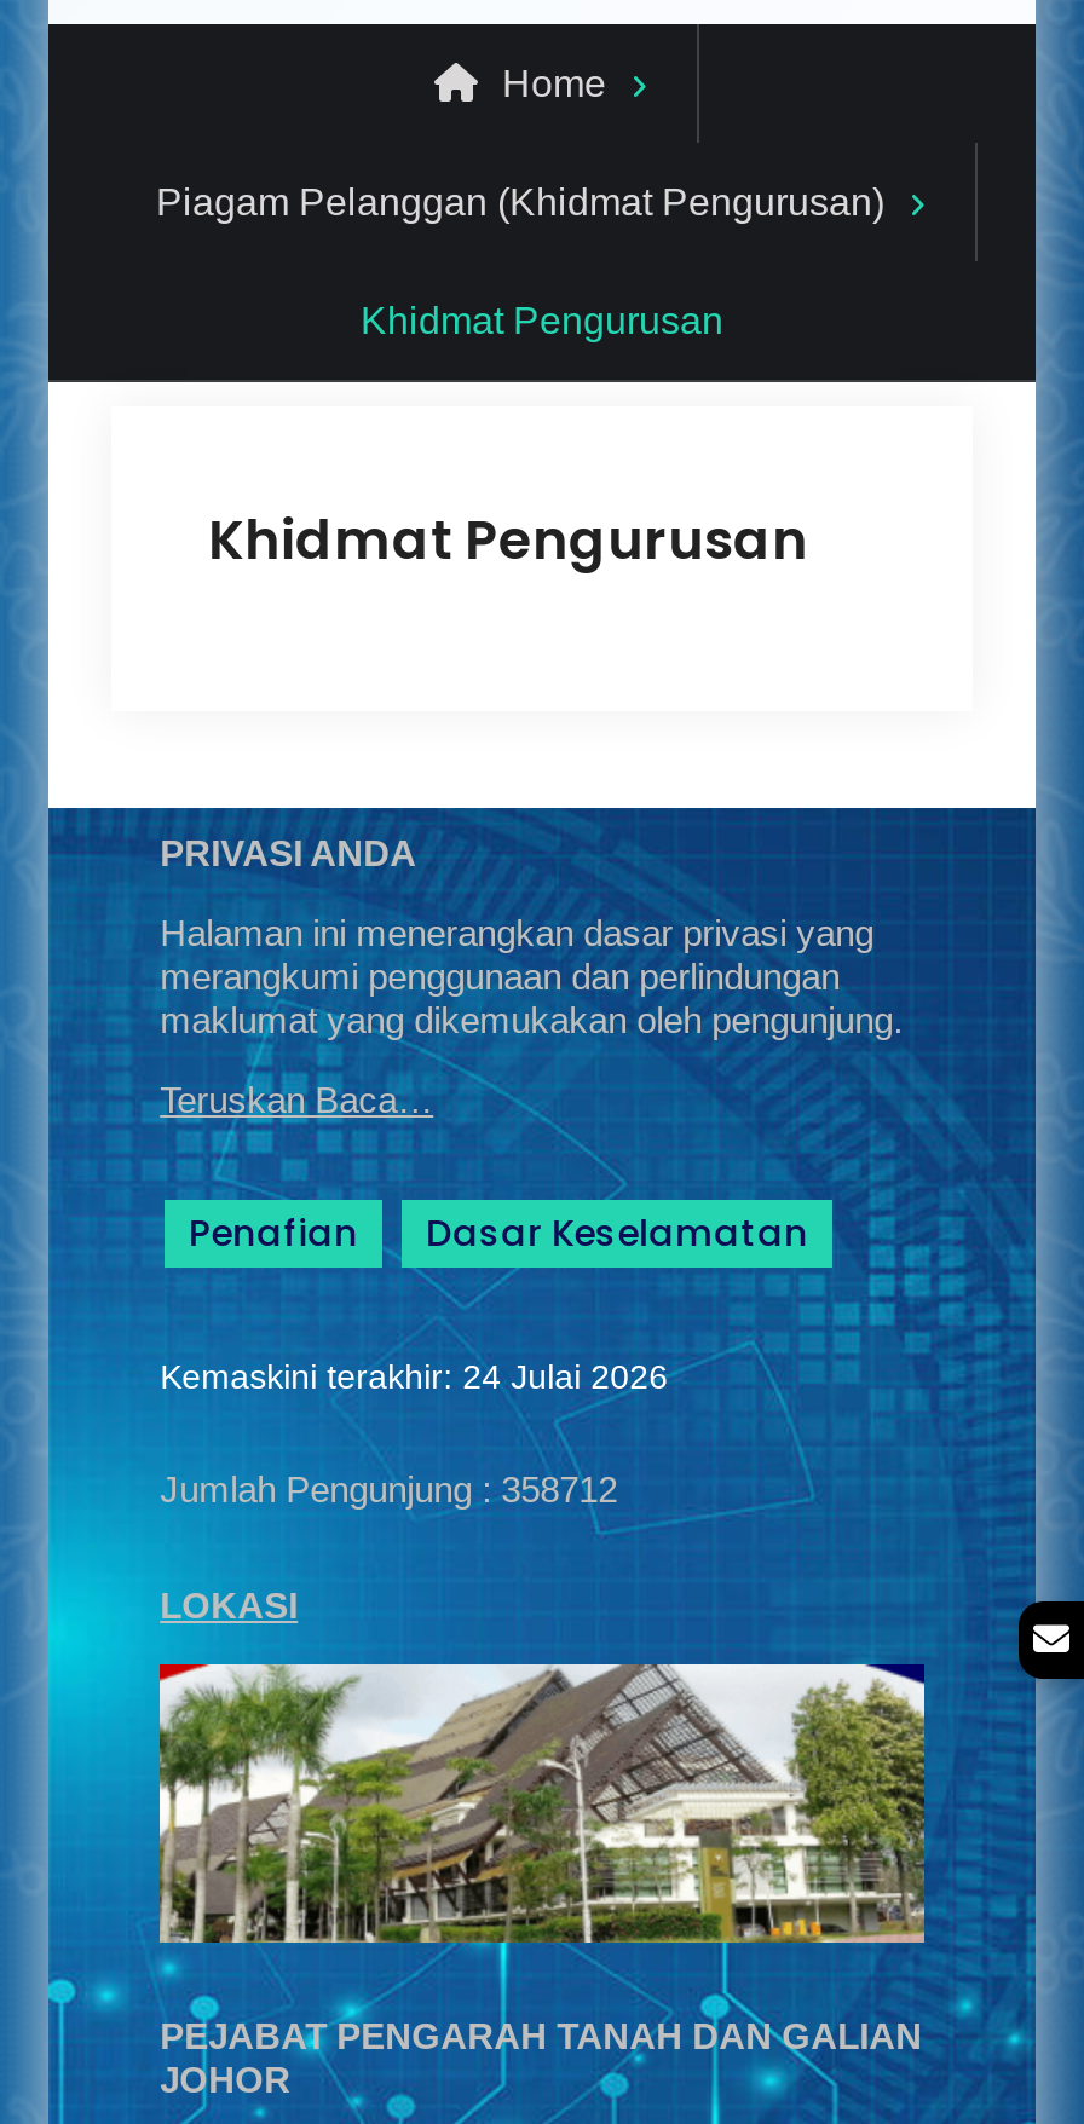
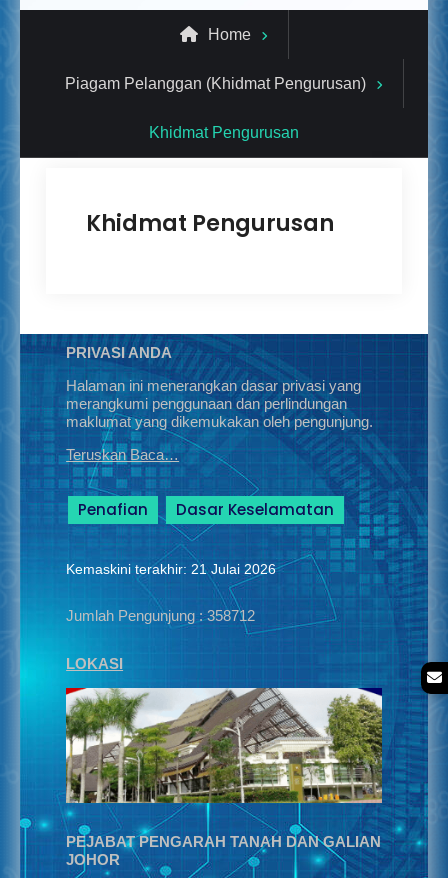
[160,1356,668,1395] Kemaskini terakhir: 24 Julai 2026 -> [66,561,276,577] Kemaskini terakhir: 21 Julai 2026

